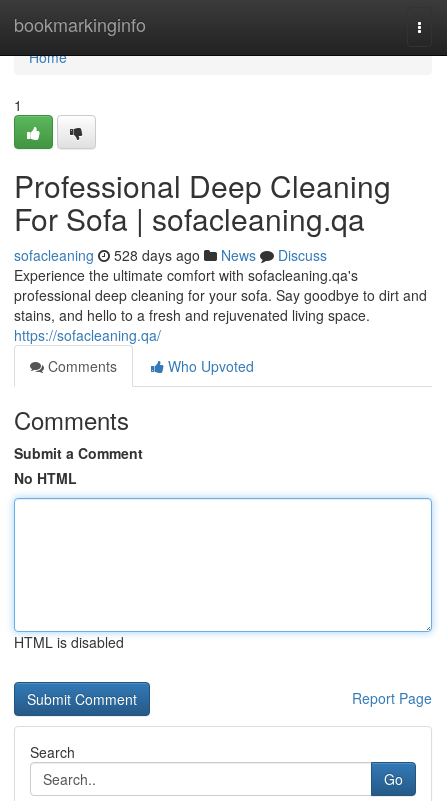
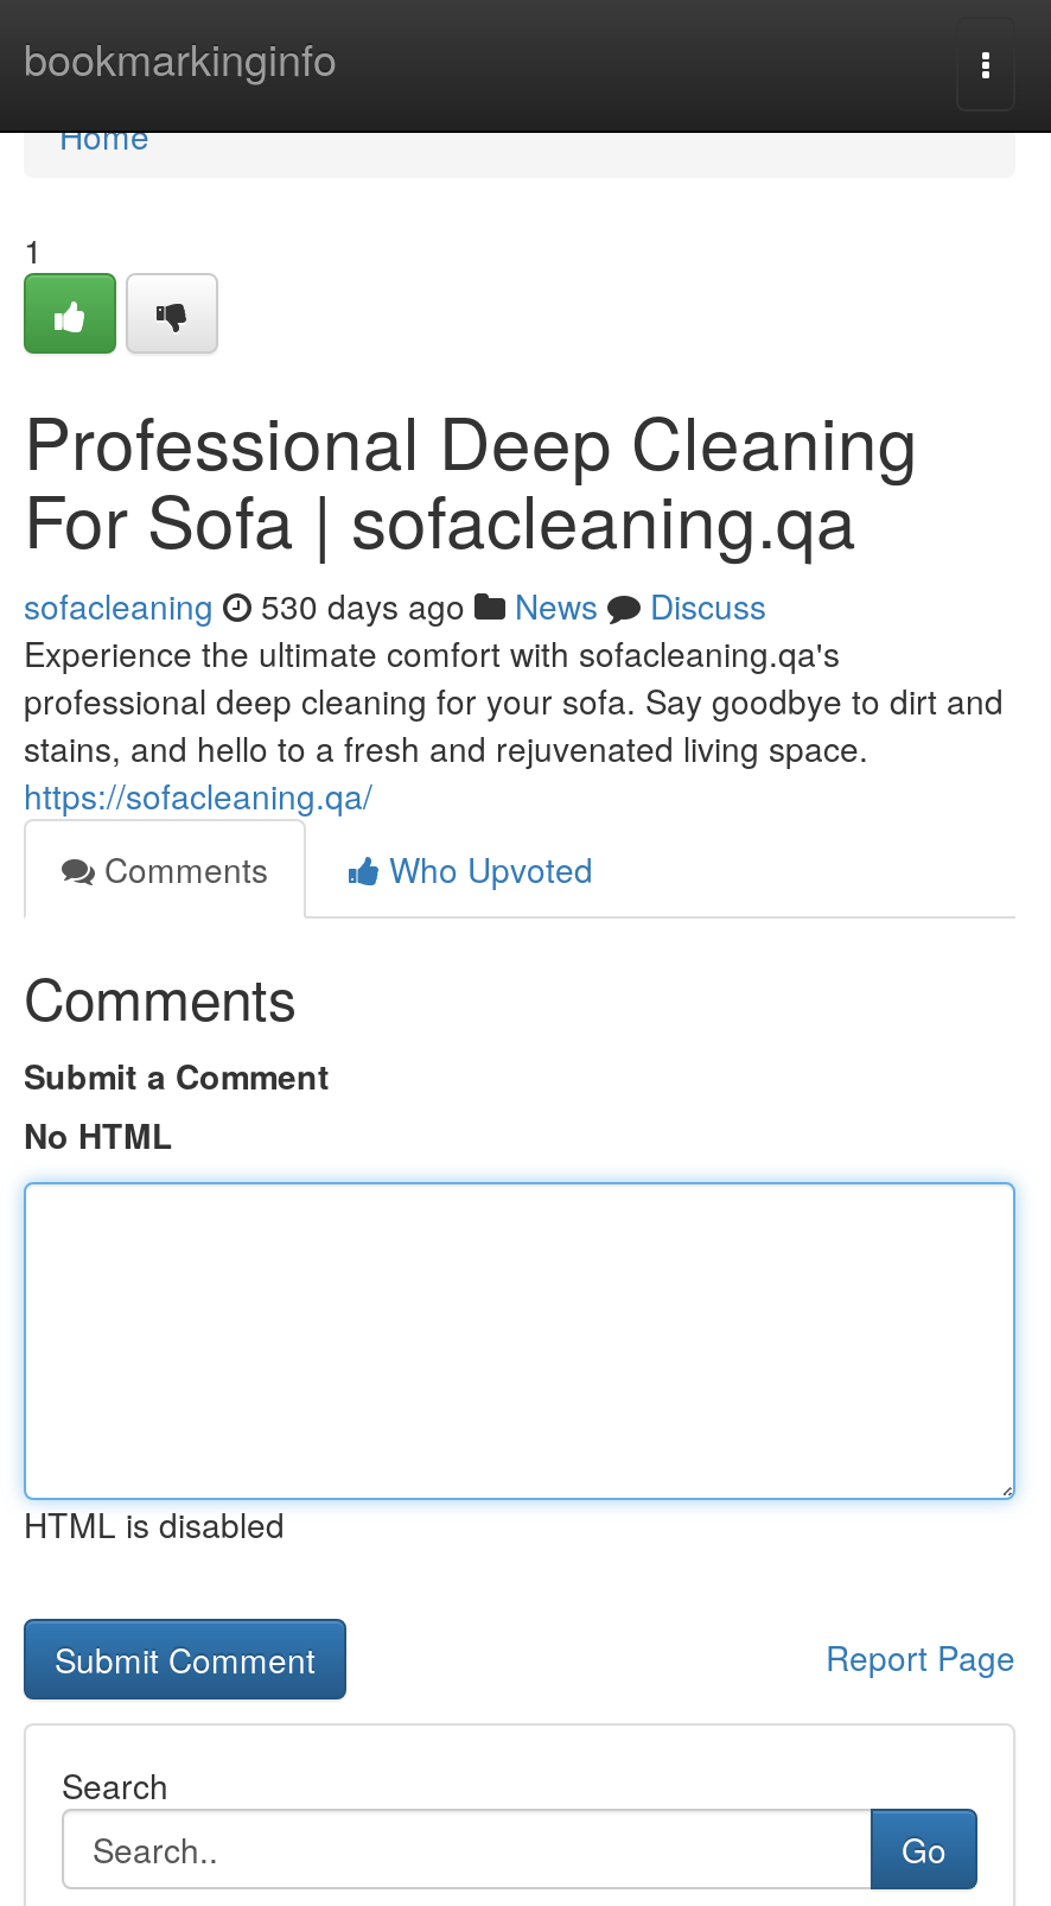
[14,245,327,265] sofacleaning 528 days ago News Discuss -> [24,582,766,629] sofacleaning 530 days ago News Discuss

